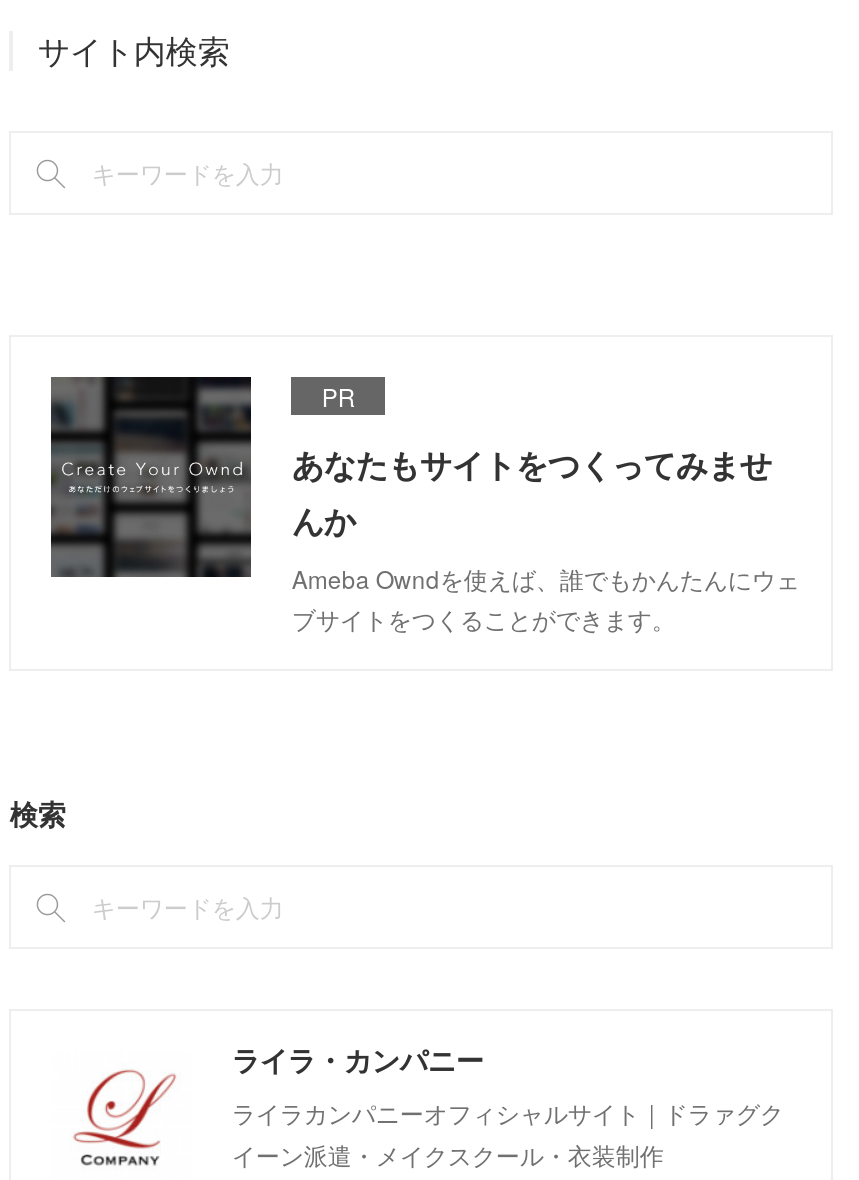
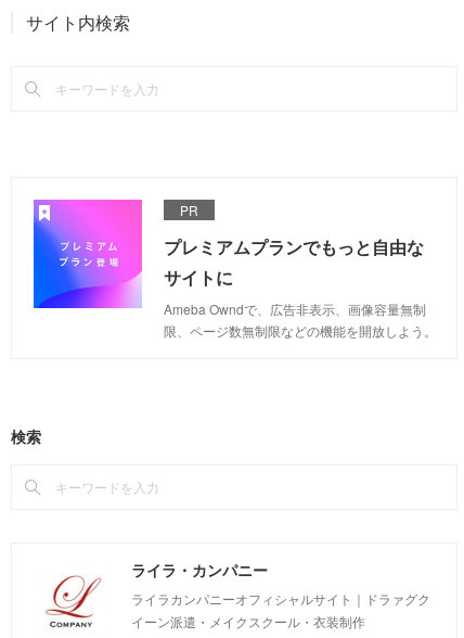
[49,375,800,635] [image] | あなたもサイトをつくってみませ | んか | Ameba Owndを使えば、誰でもかんたんにウェ | ブサイトをつくることができます。 -> [33,199,437,340] [image] | プレミアムプランでもっと自由な | サイトに | Ameba Owndで、広告非表示、画像容量無制 | 限、ページ数無制限などの機能を開放しよう。

